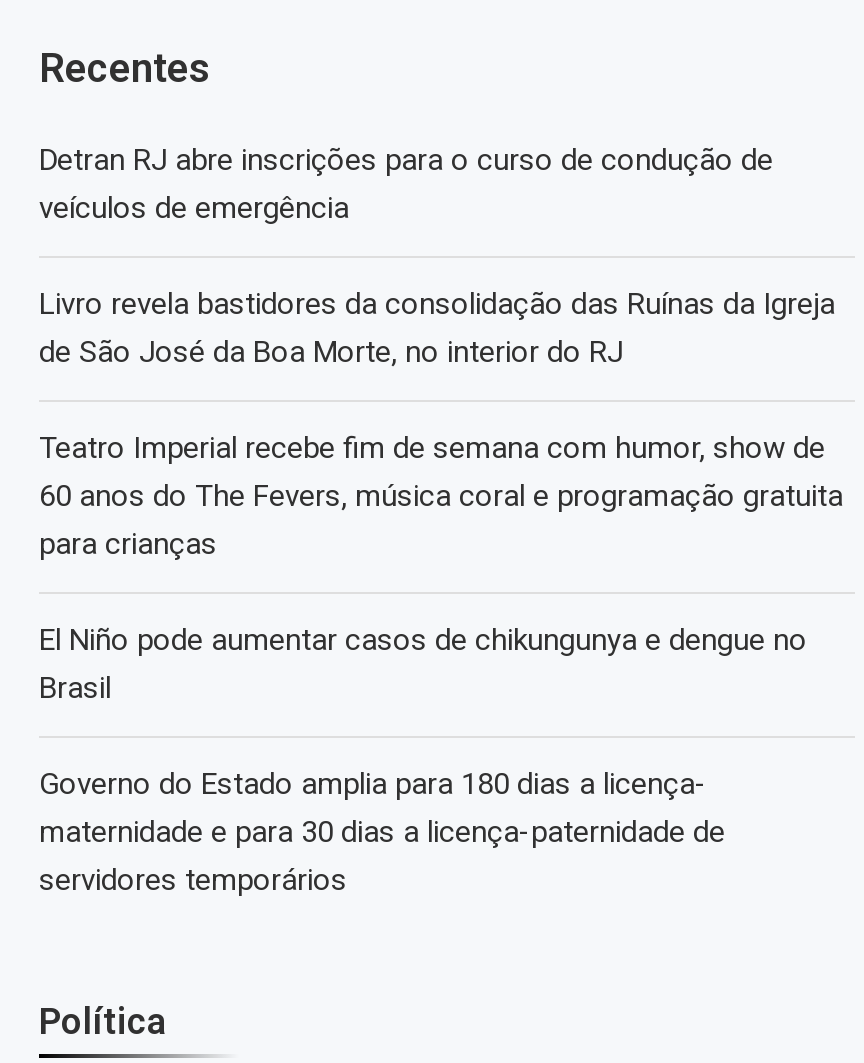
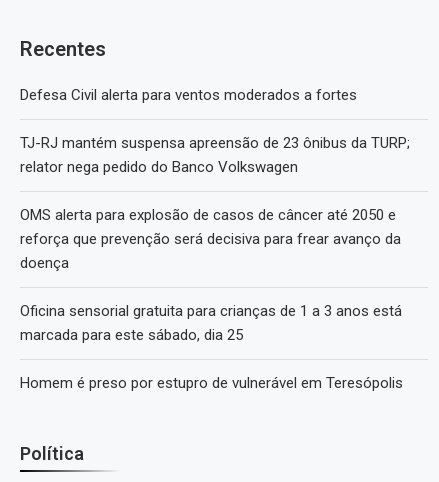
[39,142,773,226] Detran RJ abre inscrições para o curso de condução de | veículos de emergência -> [20,86,357,104] Defesa Civil alerta para ventos moderados a fortes
[39,286,835,370] Livro revela bastidores da consolidação das Ruínas da Igreja | de São José da Boa Morte, no interior do RJ -> [20,134,410,176] TJ-RJ mantém suspensa apreensão de 23 ônibus da TURP; | relator nega pedido do Banco Volkswagen
[39,430,843,562] Teatro Imperial recebe fim de semana com humor, show de | 60 anos do The Fevers, música coral e programação gratuita | para crianças -> [20,206,401,272] OMS alerta para explosão de casos de câncer até 2050 e | reforça que prevenção será decisiva para frear avanço da | doença
[39,622,807,706] El Niño pode aumentar casos de chikungunya e dengue no | Brasil -> [20,302,402,344] Oficina sensorial gratuita para crianças de 1 a 3 anos está | marcada para este sábado, dia 25
[39,766,725,898] Governo do Estado amplia para 180 dias a licença- | maternidade e para 30 dias a licença-paternidade de | servidores temporários -> [20,374,403,392] Homem é preso por estupro de vulnerável em Teresópolis

